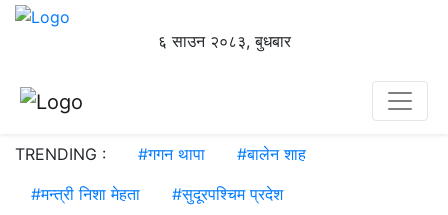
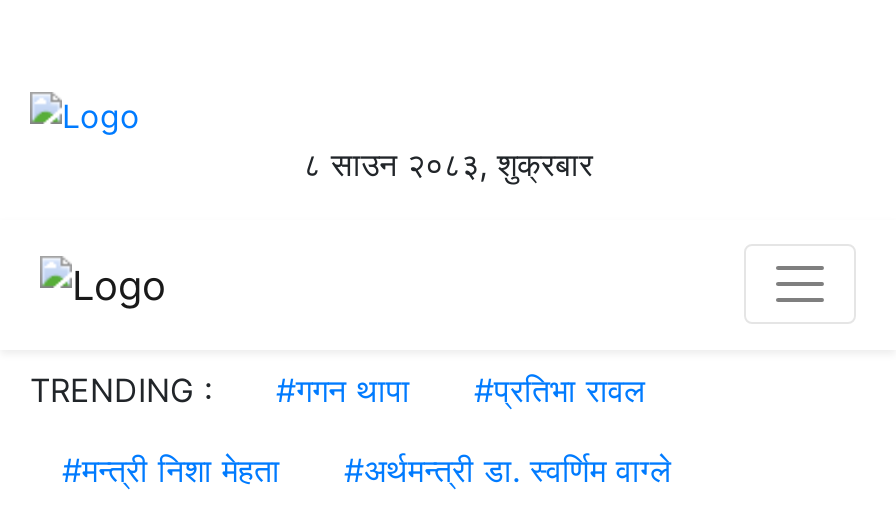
[157,31,290,51] ६ साउन २०८३, बुधबार -> [303,143,593,183] ८ साउन २०८३, शुक्रबार
[237,144,306,164] #बालेन शाह -> [474,370,646,410] #प्रतिभा रावल
[172,184,283,204] #सुदूरपश्चिम प्रदेश -> [344,450,672,490] #अर्थमन्त्री डा. स्वर्णिम वाग्ले

